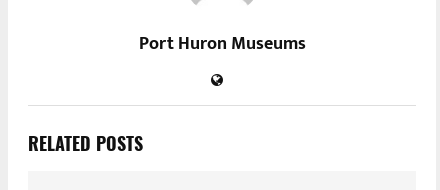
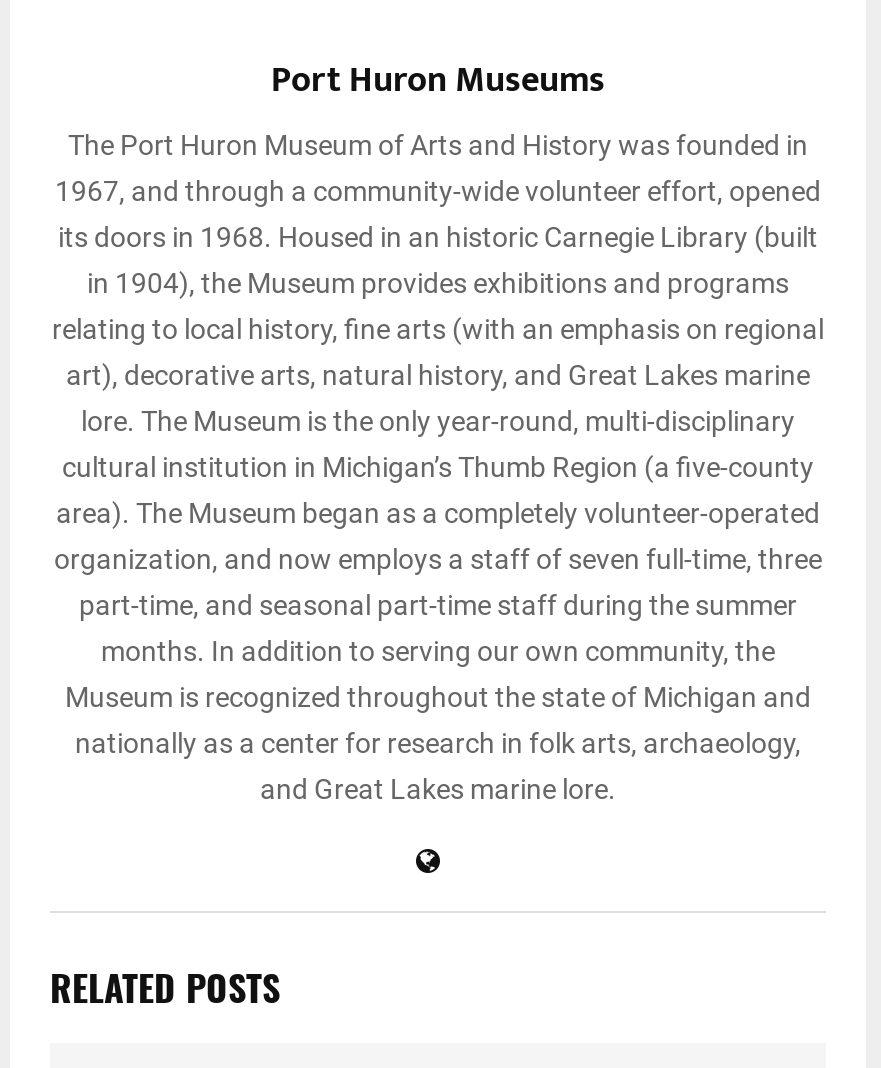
none -> [52,130,824,806] The Port Huron Museum of Arts and History was founded in | 1967, and through a community-wide volunteer effort, opened | its doors in 1968. Housed in an historic Carnegie Library (built | in 1904), the Museum provides exhibitions and programs | relating to local history, fine arts (with an emphasis on regional | art), decorative arts, natural history, and Great Lakes marine | lore. The Museum is the only year-round, multi-disciplinary | cultural institution in Michigan’s Thumb Region (a five-county | area). The Museum began as a completely volunteer-operated | organization, and now employs a staff of seven full-time, three | part-time, and seasonal part-time staff during the summer | months. In addition to serving our own community, the | Museum is recognized throughout the state of Michigan and | nationally as a center for research in folk arts, archaeology, | and Great Lakes marine lore.

